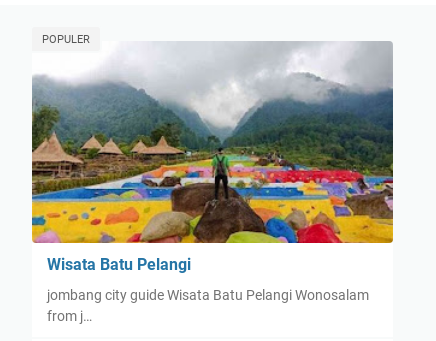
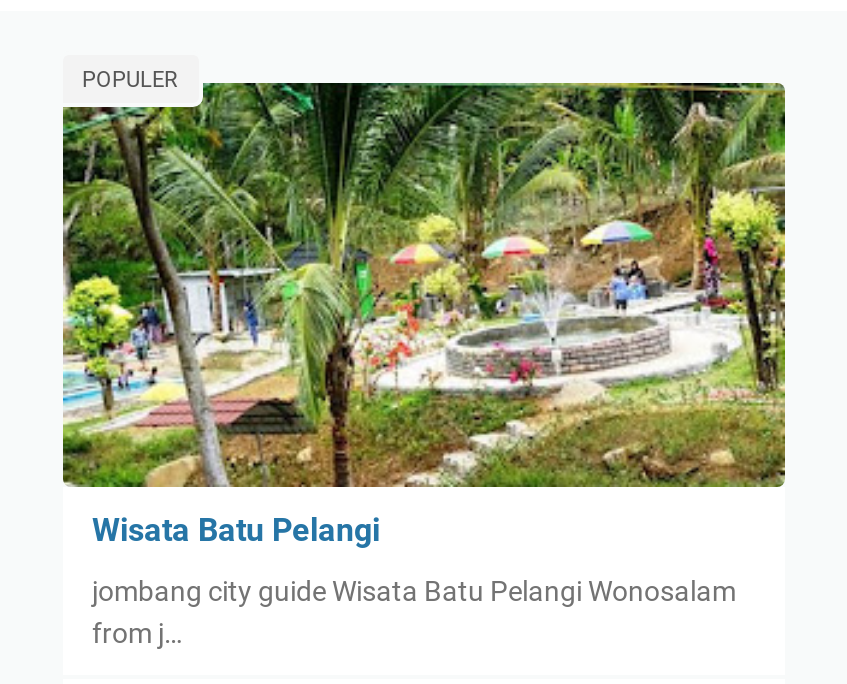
[31,41,394,244] [image] -> [61,81,787,489] [image]

